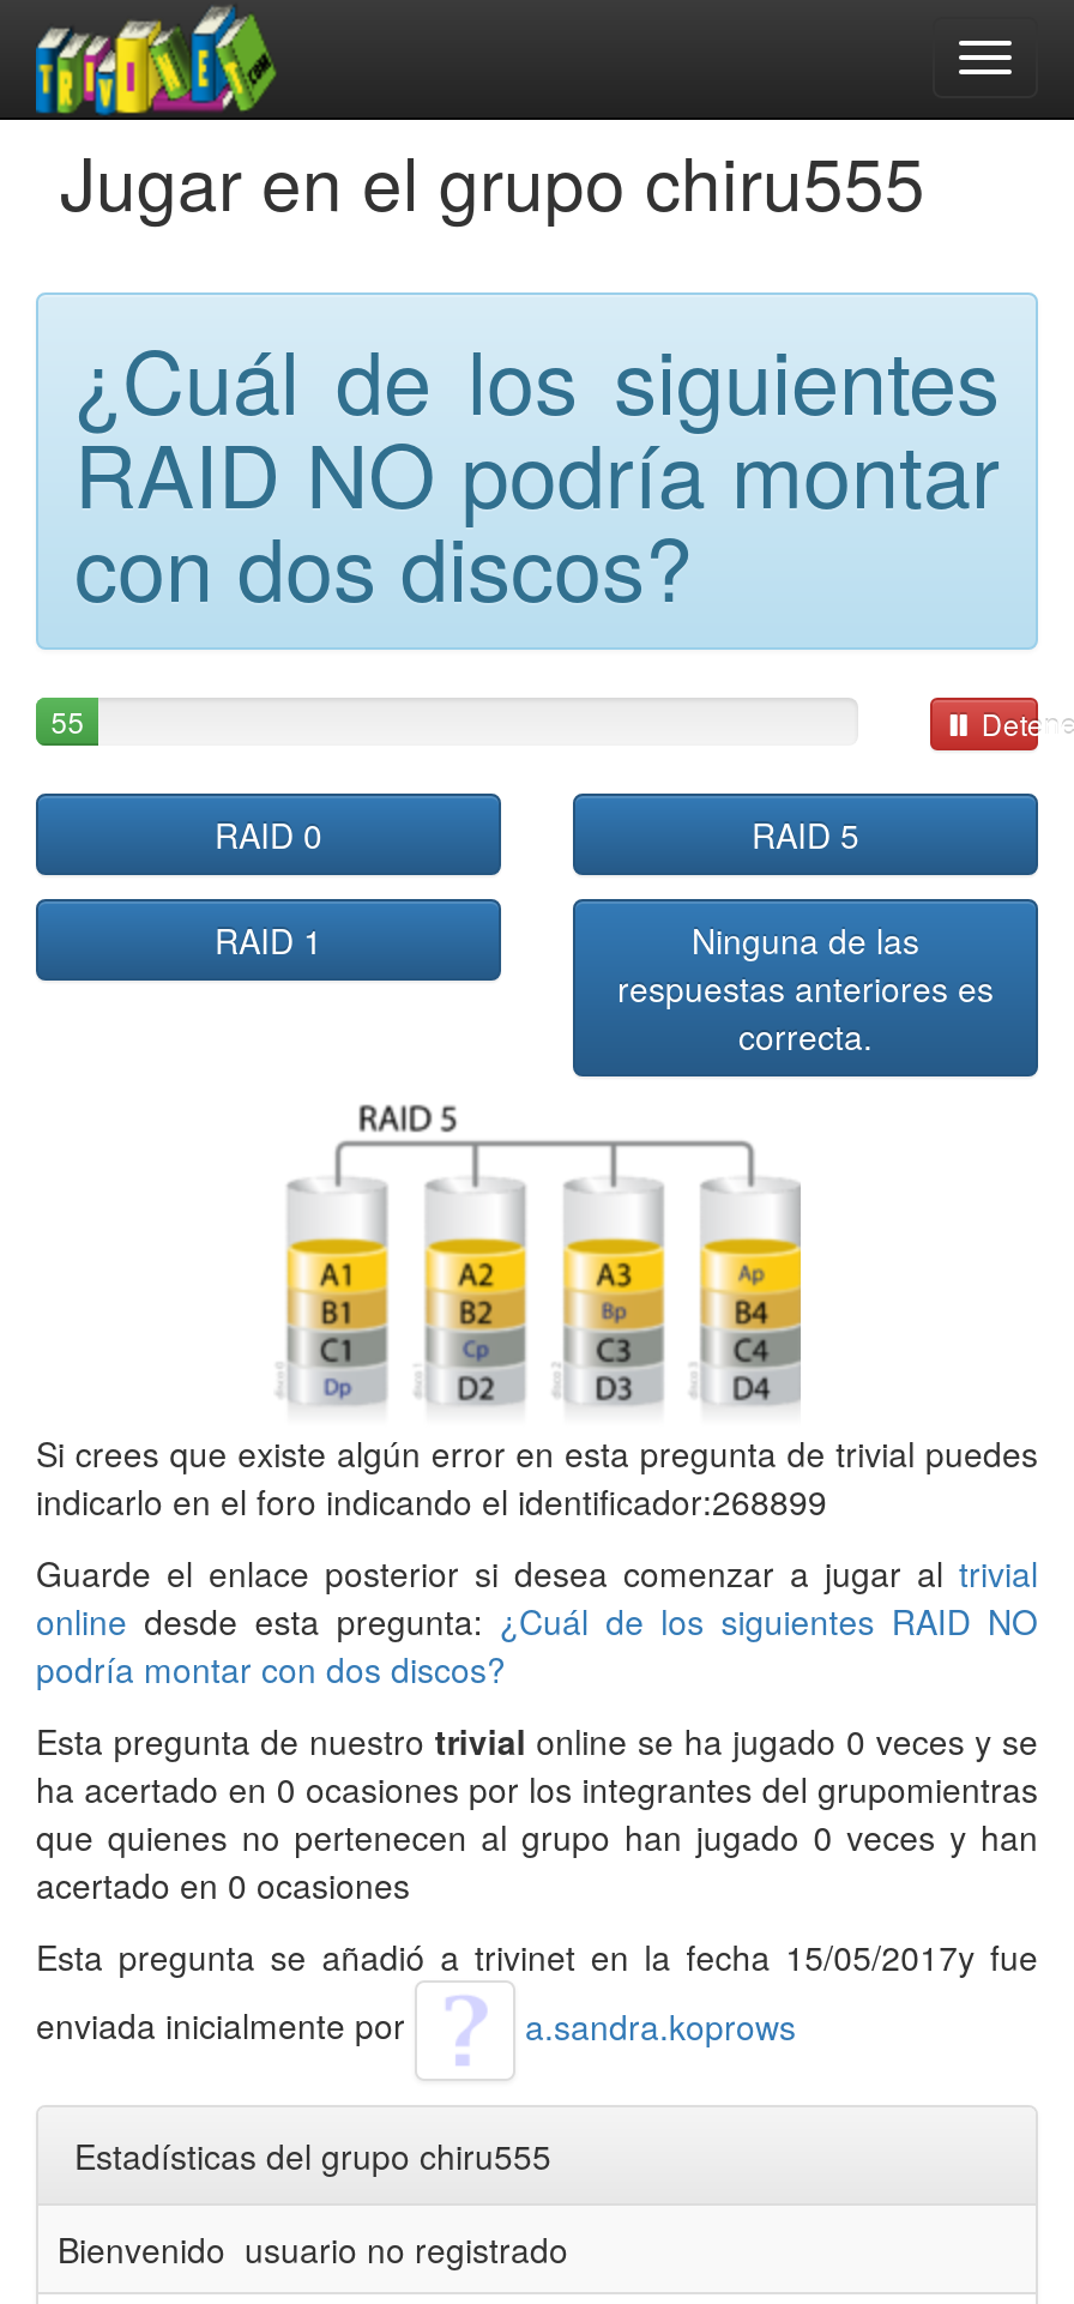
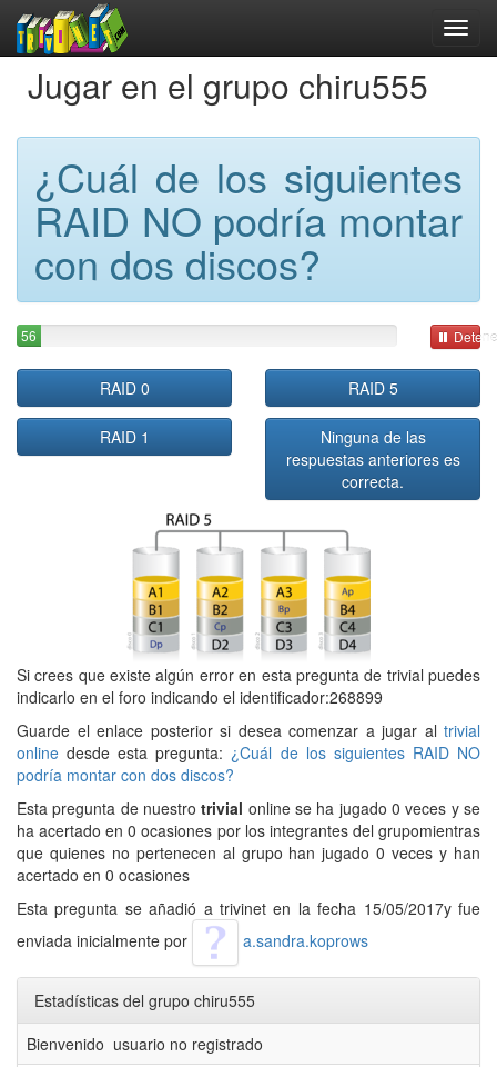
[53,700,86,741] 55 -> [21,326,37,345] 56

